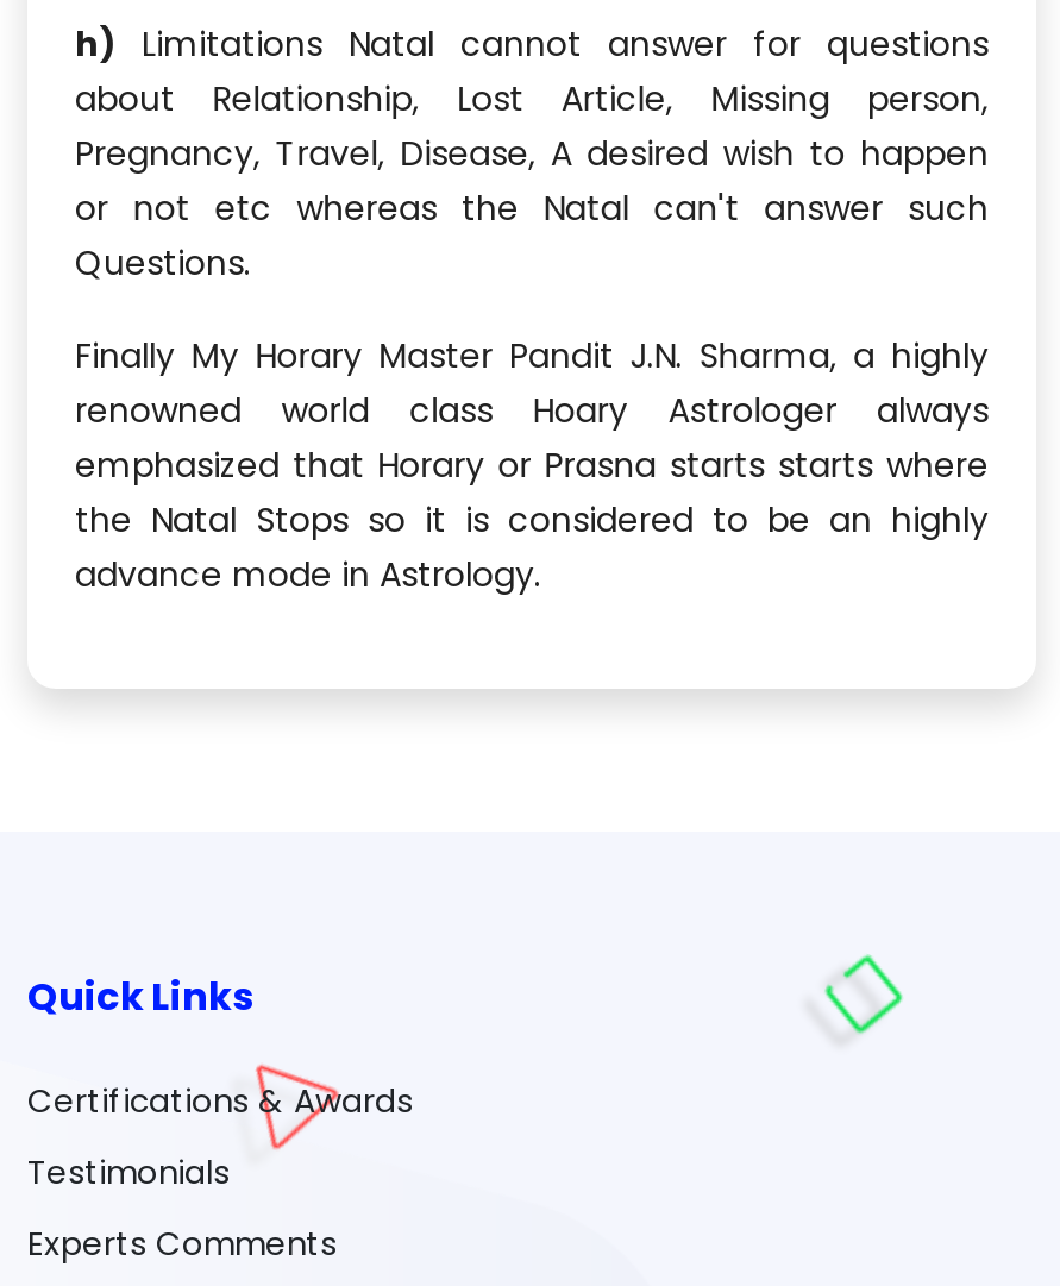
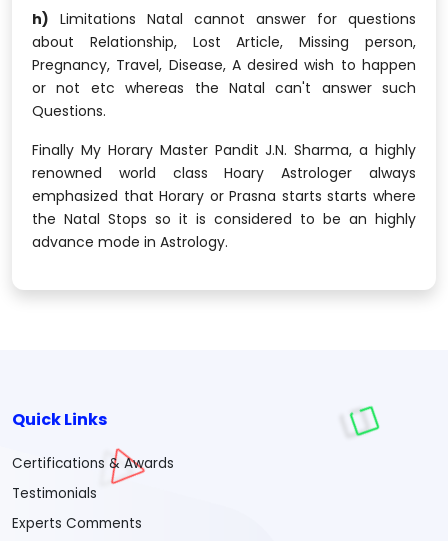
[822,953,905,1036] [image] -> [347,402,381,437] [image]

